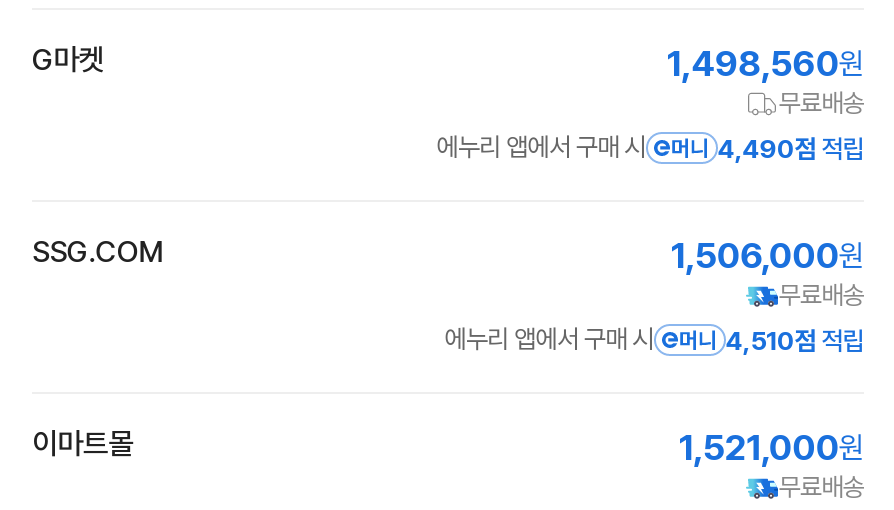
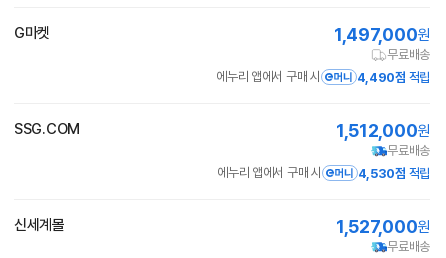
[666,42,864,84] 1,498,560원 -> [334,24,430,45] 1,497,000원
[670,234,864,276] 1,506,000원 -> [336,120,430,141] 1,512,000원
[725,325,864,355] 4,510점 적립 -> [358,165,430,180] 4,530점 적립
[32,426,864,468] 이마트몰 | 1,521,000원 -> [14,216,430,237] 신세계몰 | 1,527,000원

